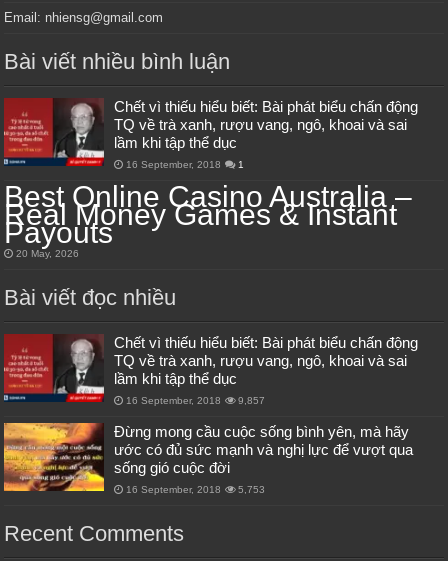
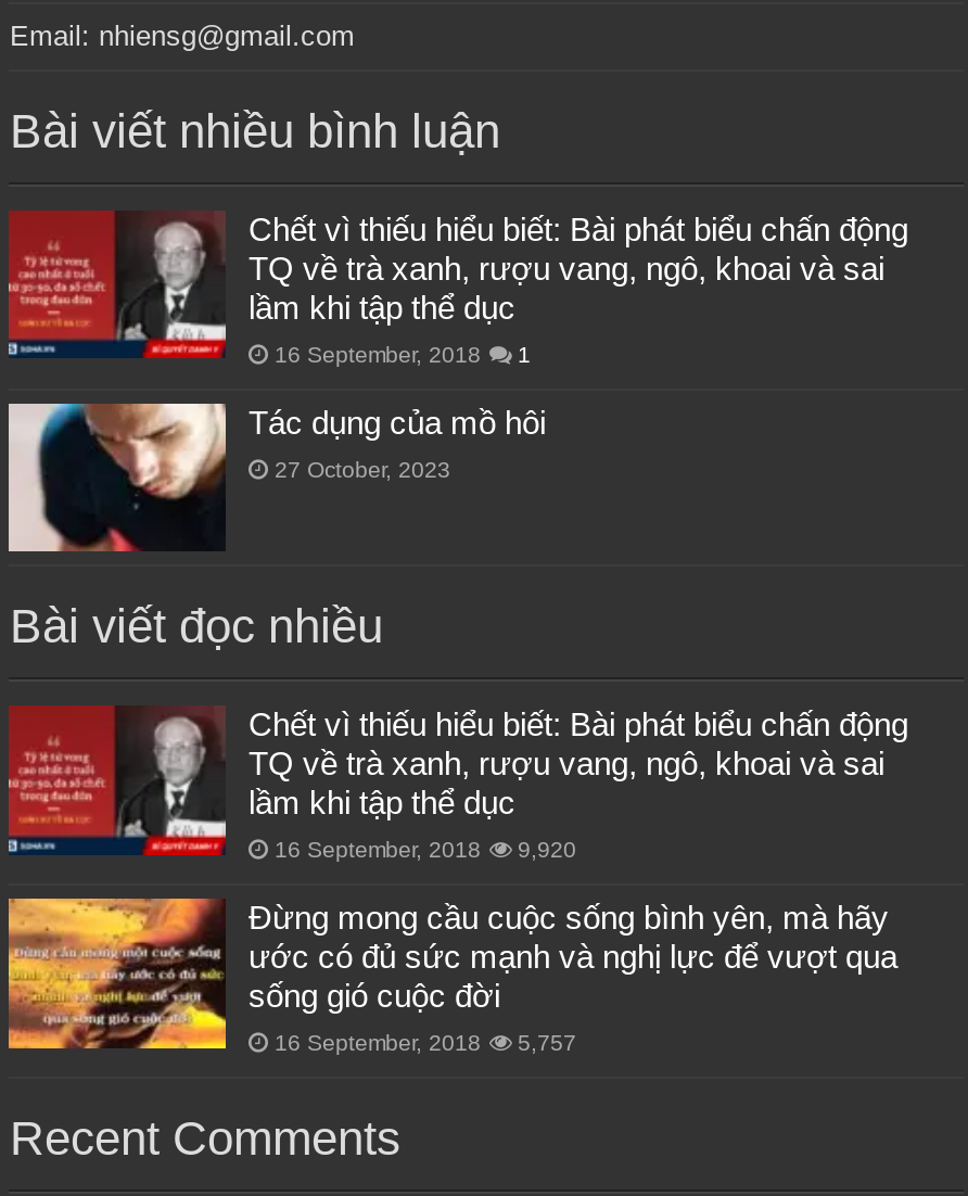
[4,179,412,259] Best Online Casino Australia – | Real Money Games & Instant | Payouts | 20 May, 2026 -> [249,404,546,482] Tác dụng của mồ hôi | 27 October, 2023
[126,395,265,406] 16 September, 2018 9,857 -> [275,839,576,862] 16 September, 2018 9,920
[126,484,265,495] 16 September, 2018 5,753 -> [275,1032,576,1056] 16 September, 2018 5,757

